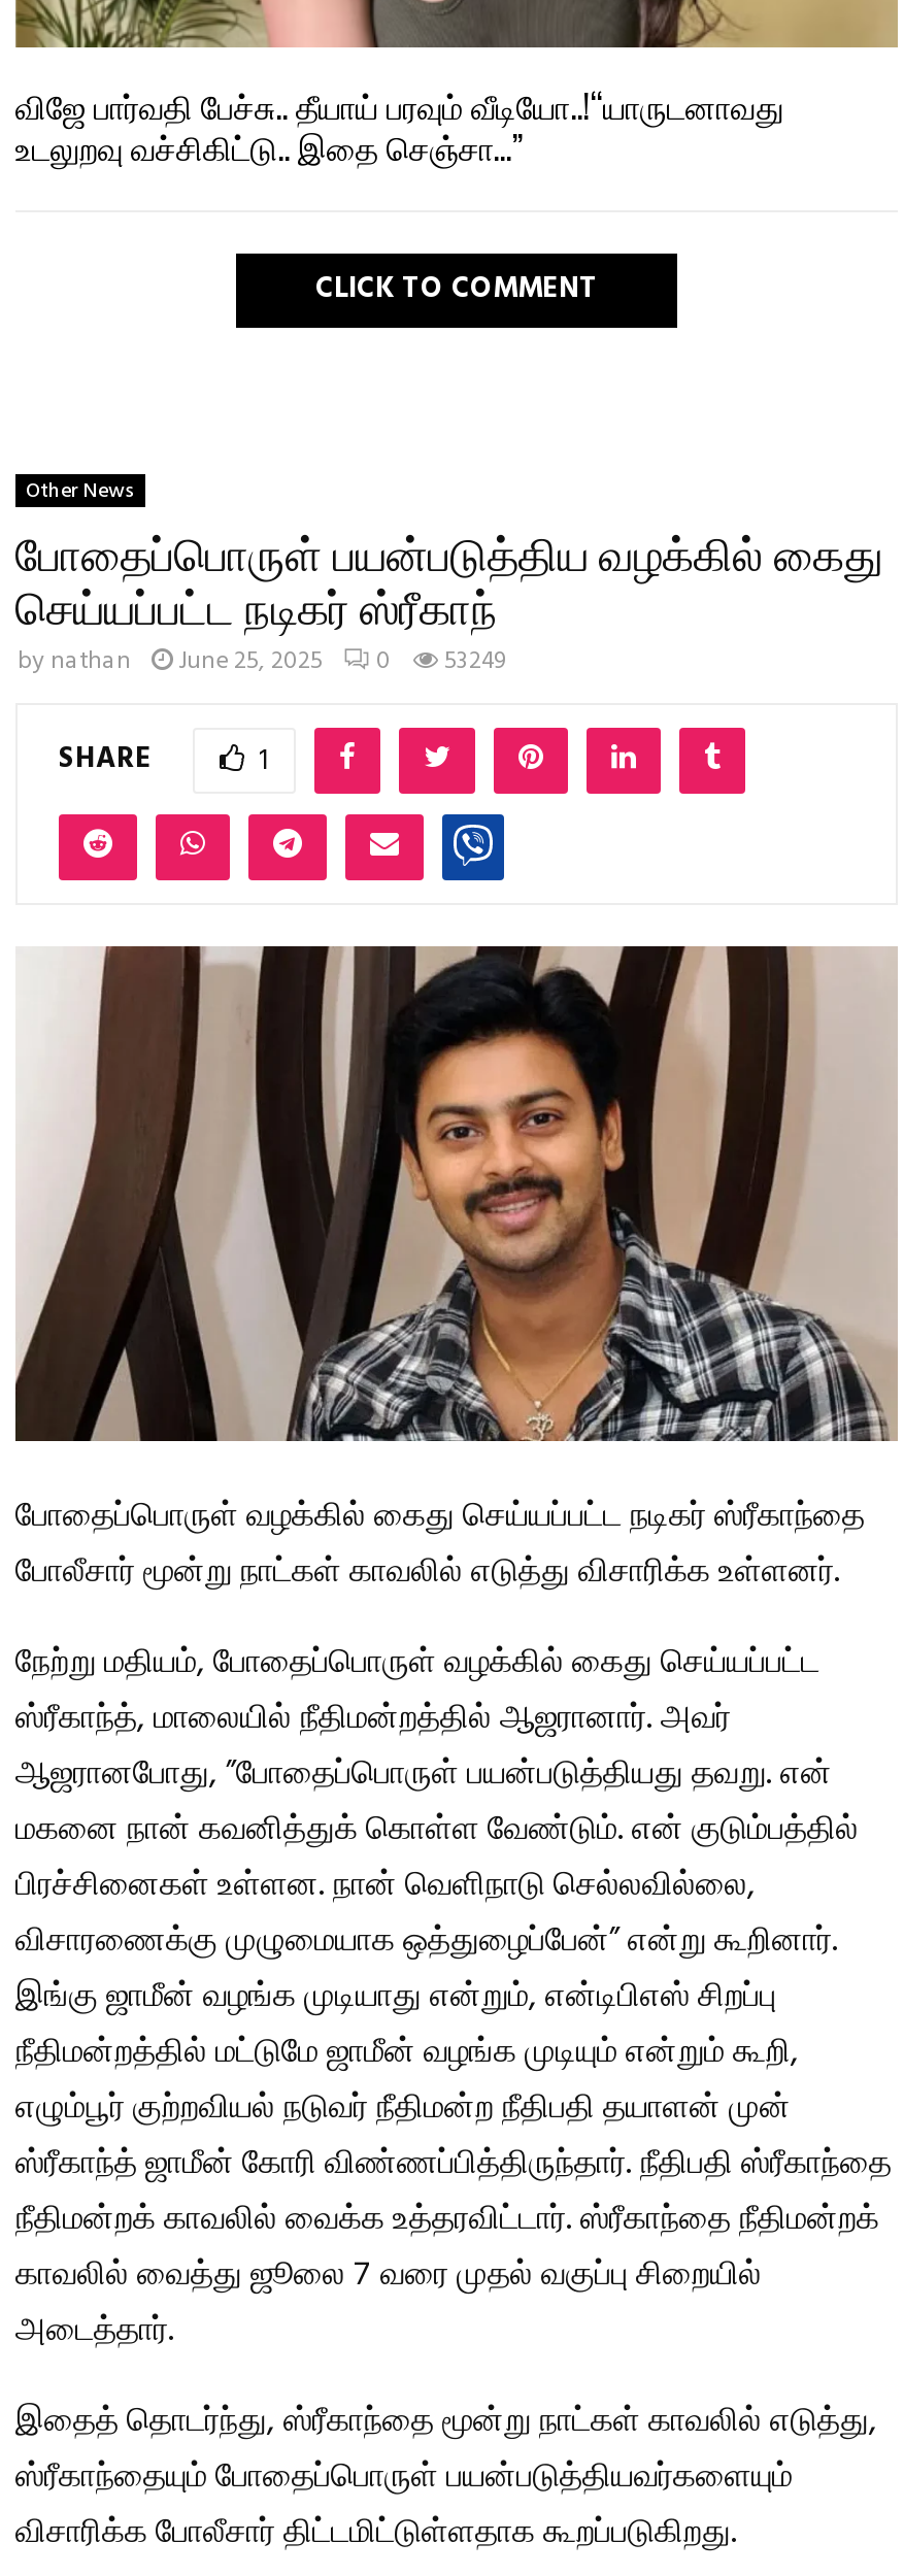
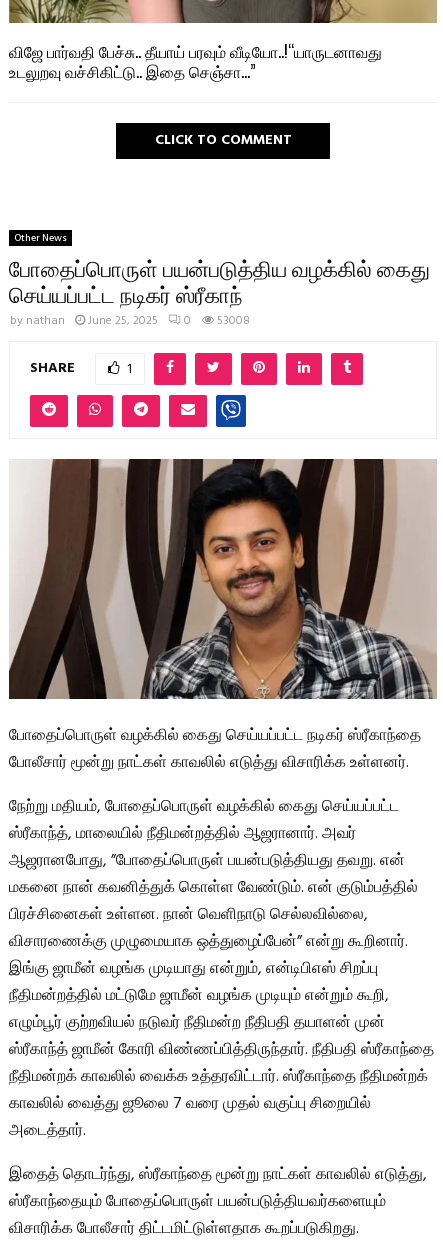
[18,640,504,682] by nathan June 25, 2025 0 53249 -> [10,311,250,331] by nathan June 25, 2025 0 53008

